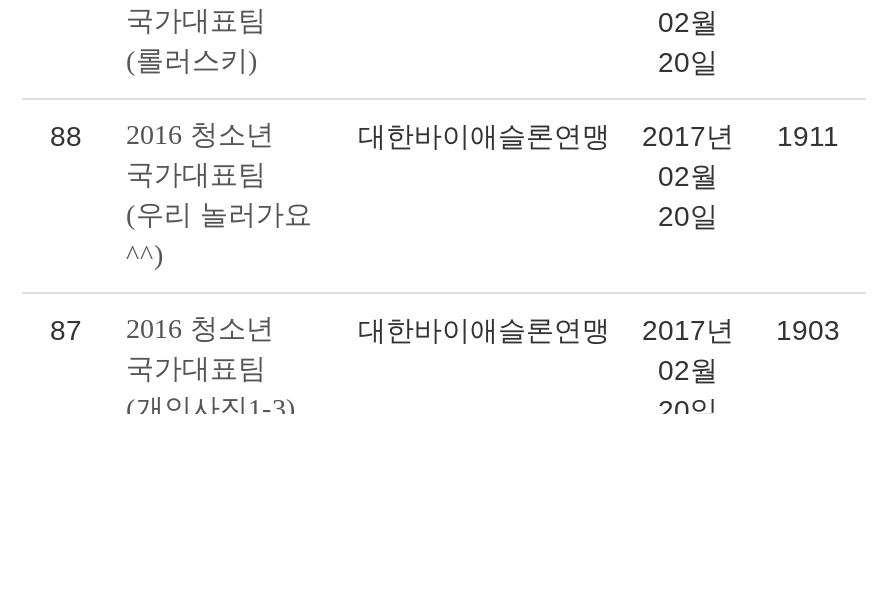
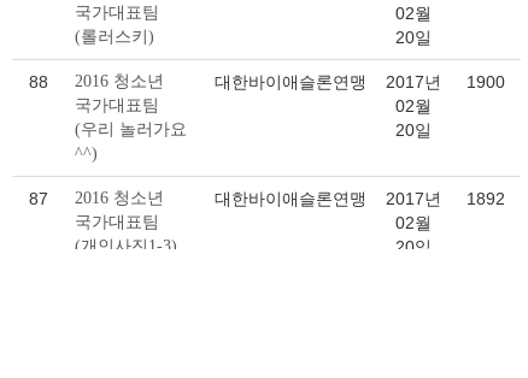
[358,120,839,152] 대한바이애슬론연맹 2017년 1911 -> [215,72,505,91] 대한바이애슬론연맹 2017년 1900
[358,314,840,346] 대한바이애슬론연맹 2017년 1903 -> [215,189,505,208] 대한바이애슬론연맹 2017년 1892

